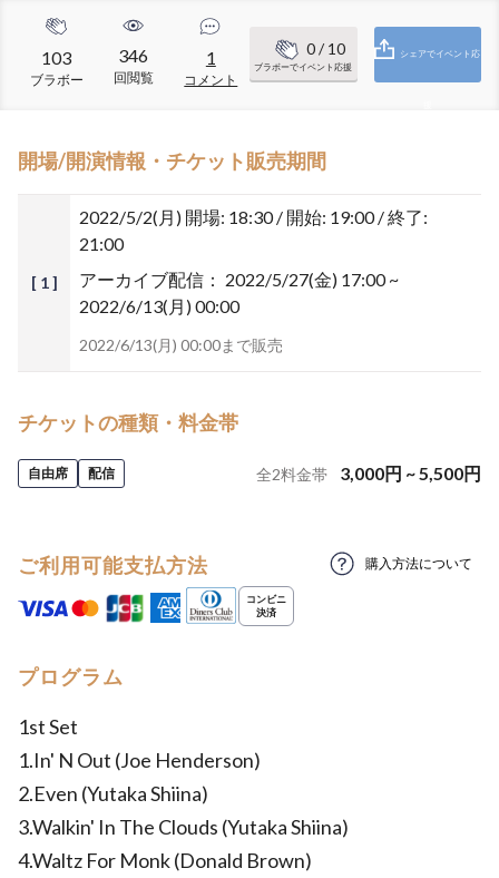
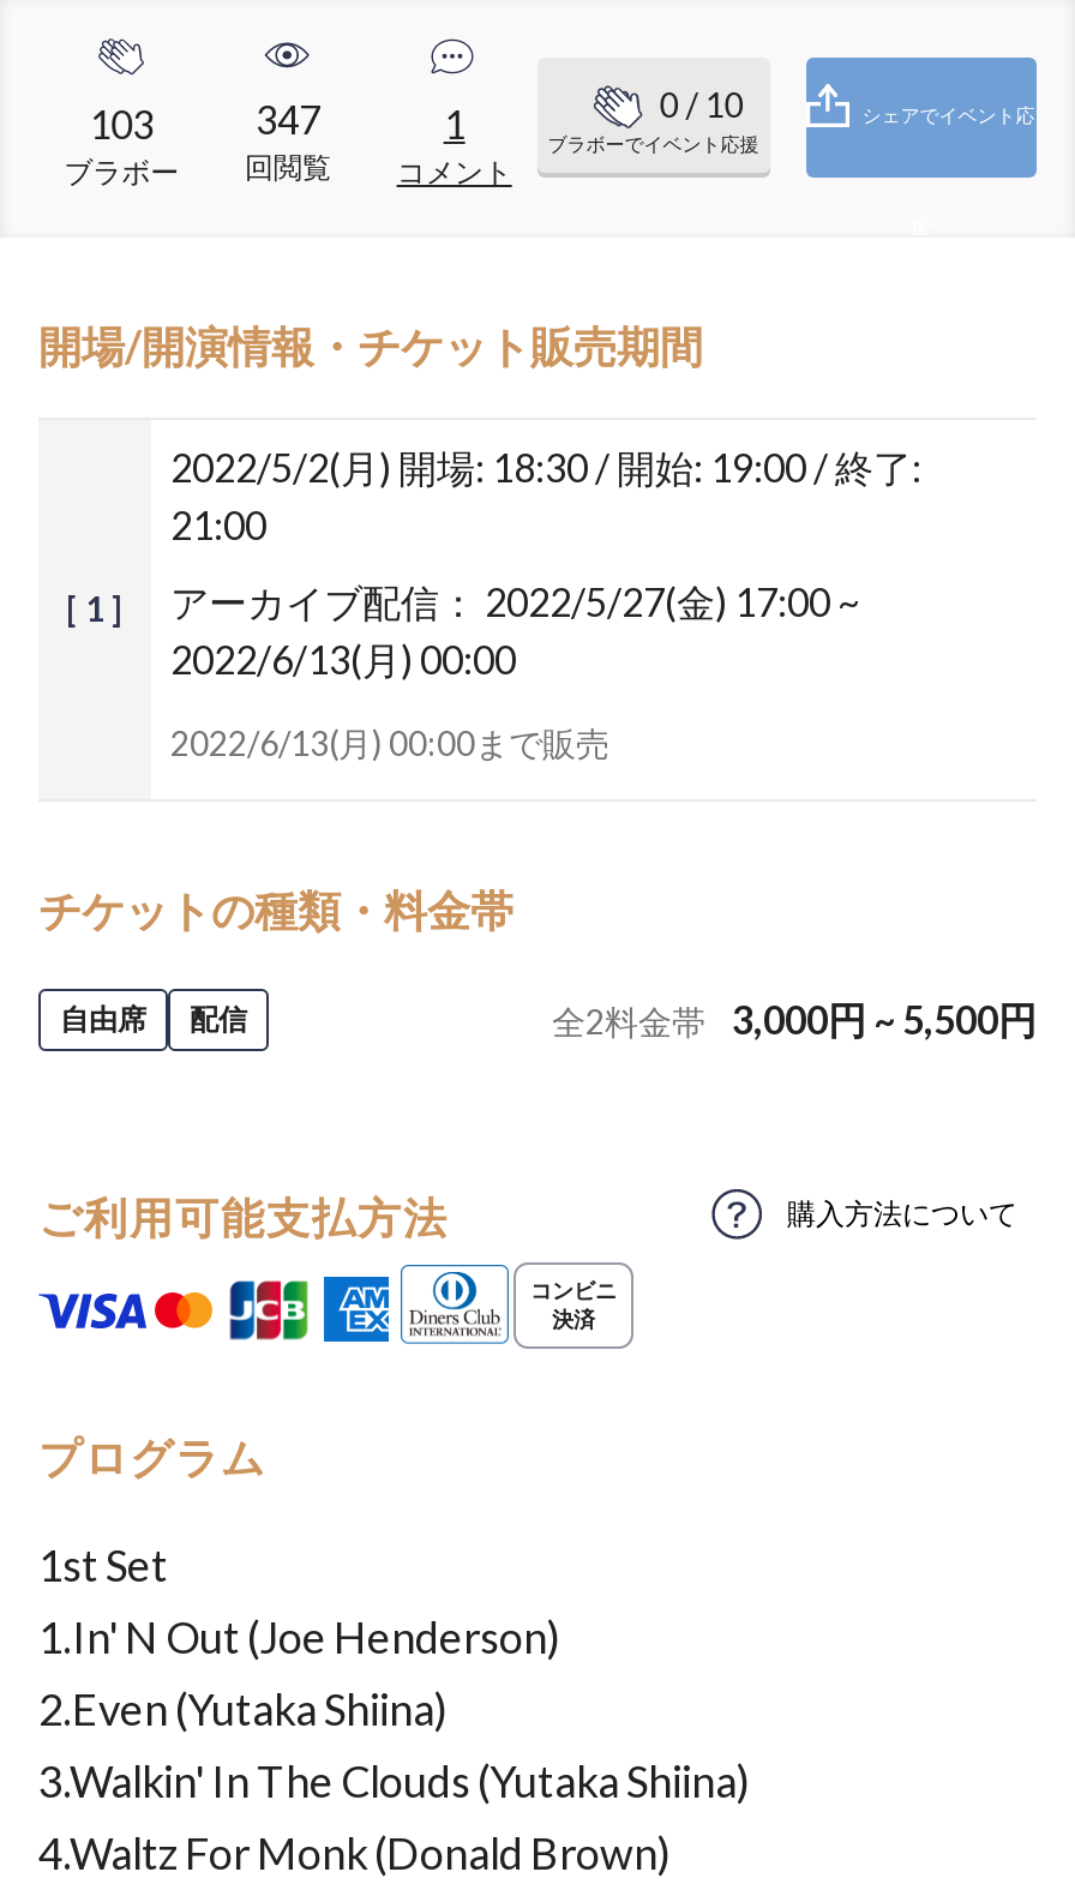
[119,45,149,66] 346 -> [256,96,320,142] 347

